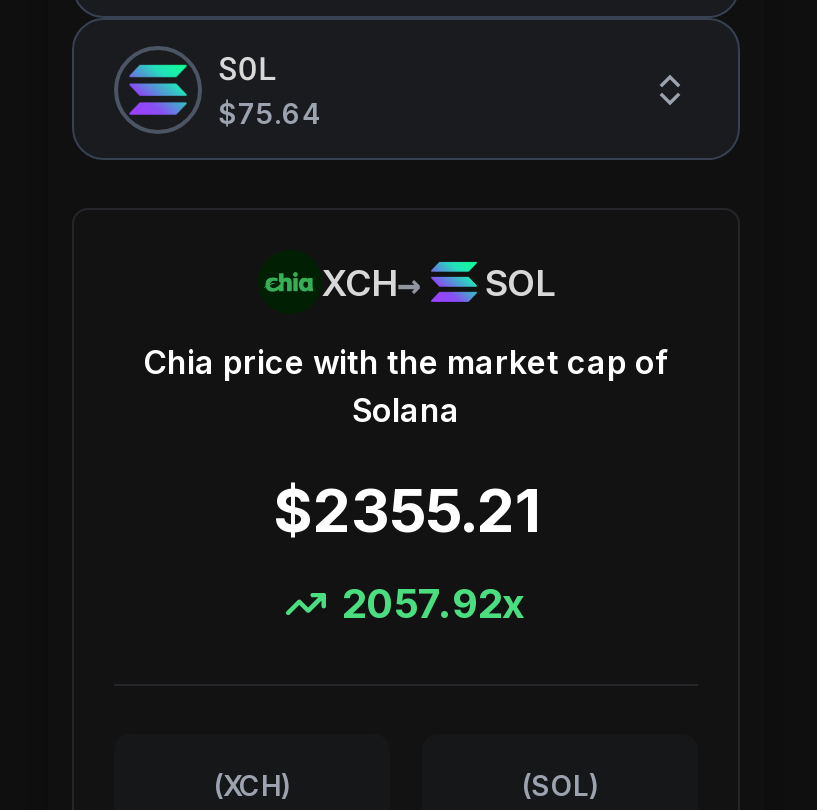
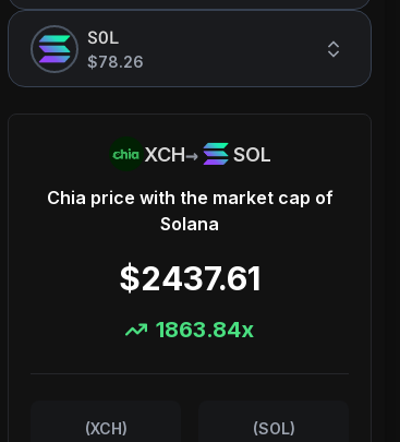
[218,96,322,130] $75.64 -> [87,52,144,71] $78.26
[273,474,539,546] $2355.21 -> [119,259,260,298] $2437.61
[342,580,526,628] 2057.92x -> [156,316,254,343] 1863.84x

